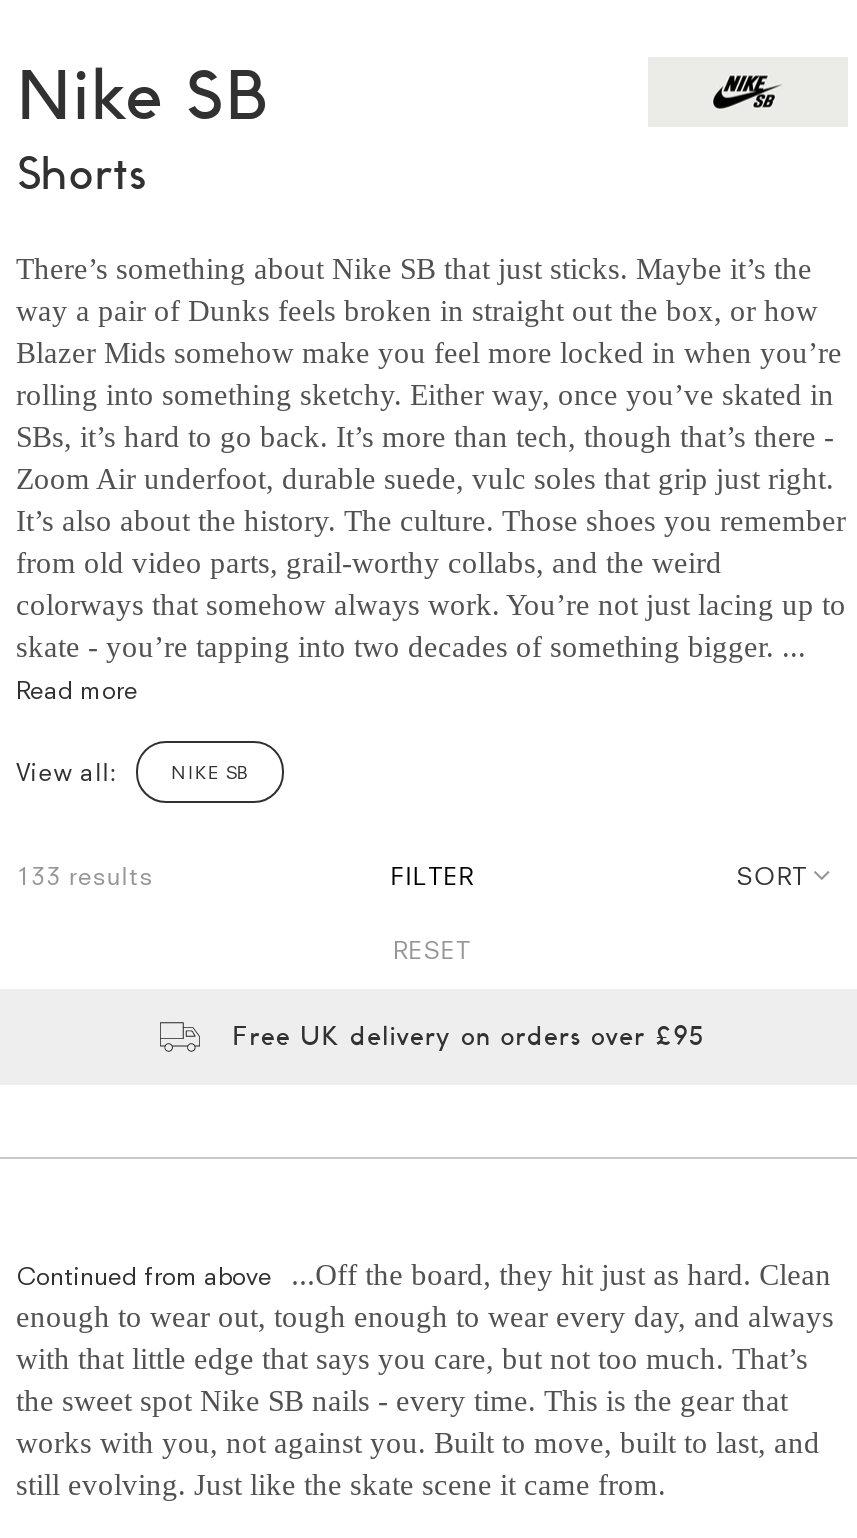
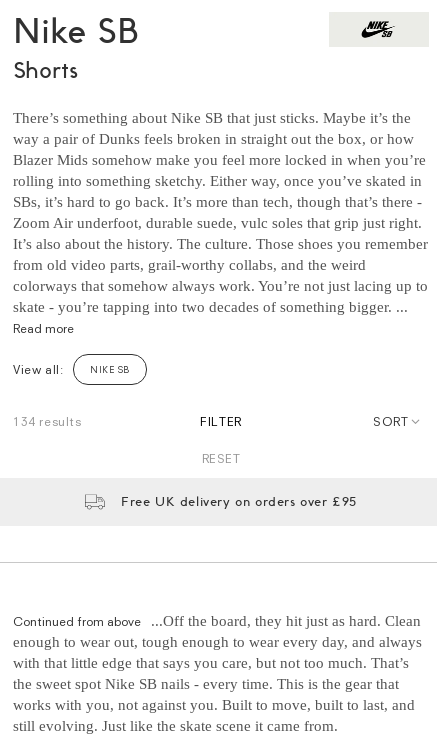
[16,862,153,892] 133 results -> [13,414,82,429] 134 results

